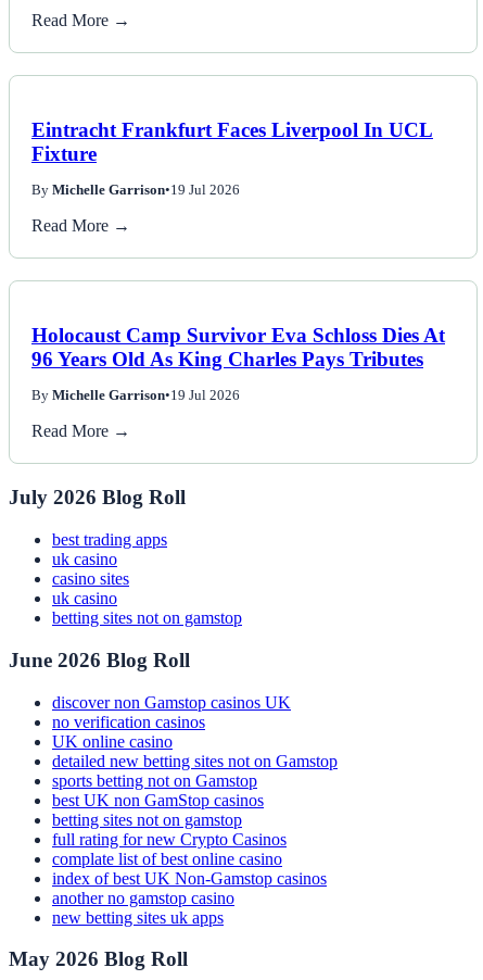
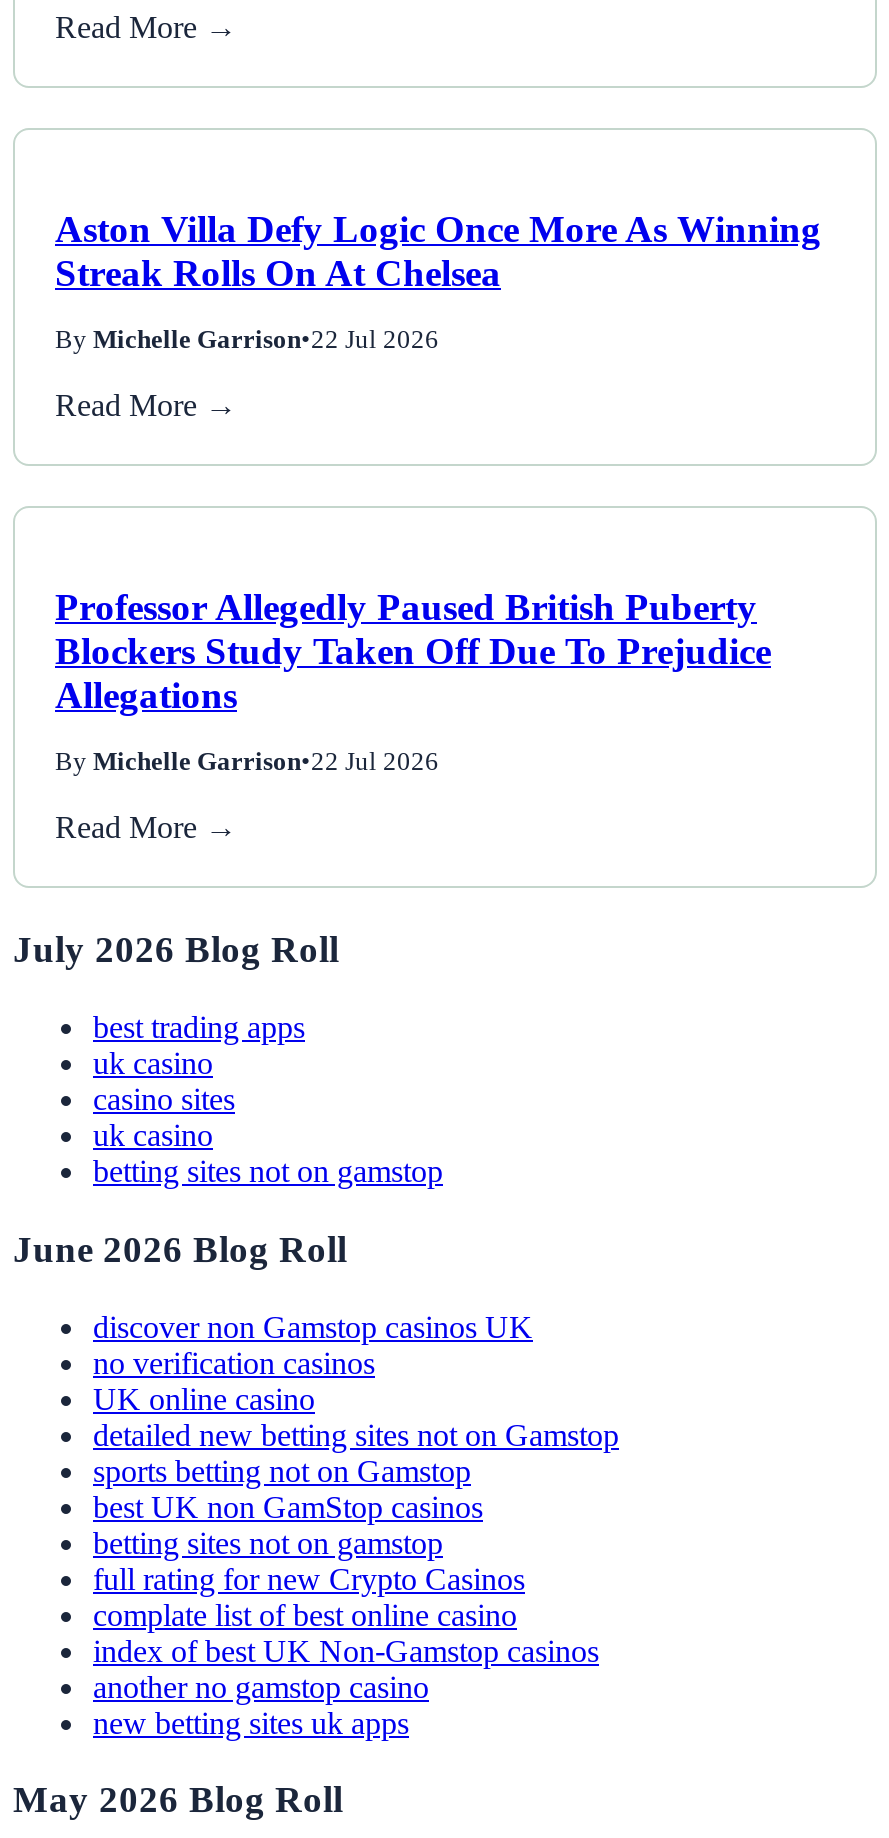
[31,119,433,165] Eintracht Frankfurt Faces Liverpool In UCL | Fixture -> [55,208,821,294] Aston Villa Defy Logic Once More As Winning | Streak Rolls On At Chelsea
[31,183,240,198] By Michelle Garrison•19 Jul 2026 -> [55,326,439,354] By Michelle Garrison•22 Jul 2026
[31,324,445,371] Holocaust Camp Survivor Eva Schloss Dies At | 96 Years Old As King Charles Pays Tributes -> [55,587,771,717] Professor Allegedly Paused British Puberty | Blockers Study Taken Off Due To Prejudice | Allegations
[31,388,240,404] By Michelle Garrison•19 Jul 2026 -> [55,749,439,777] By Michelle Garrison•22 Jul 2026

